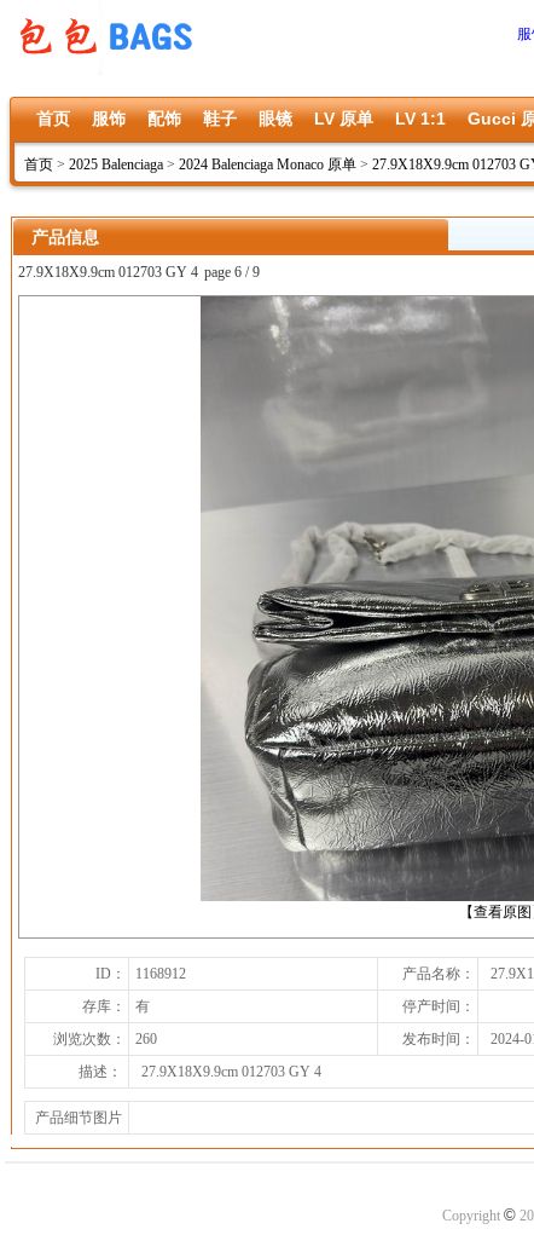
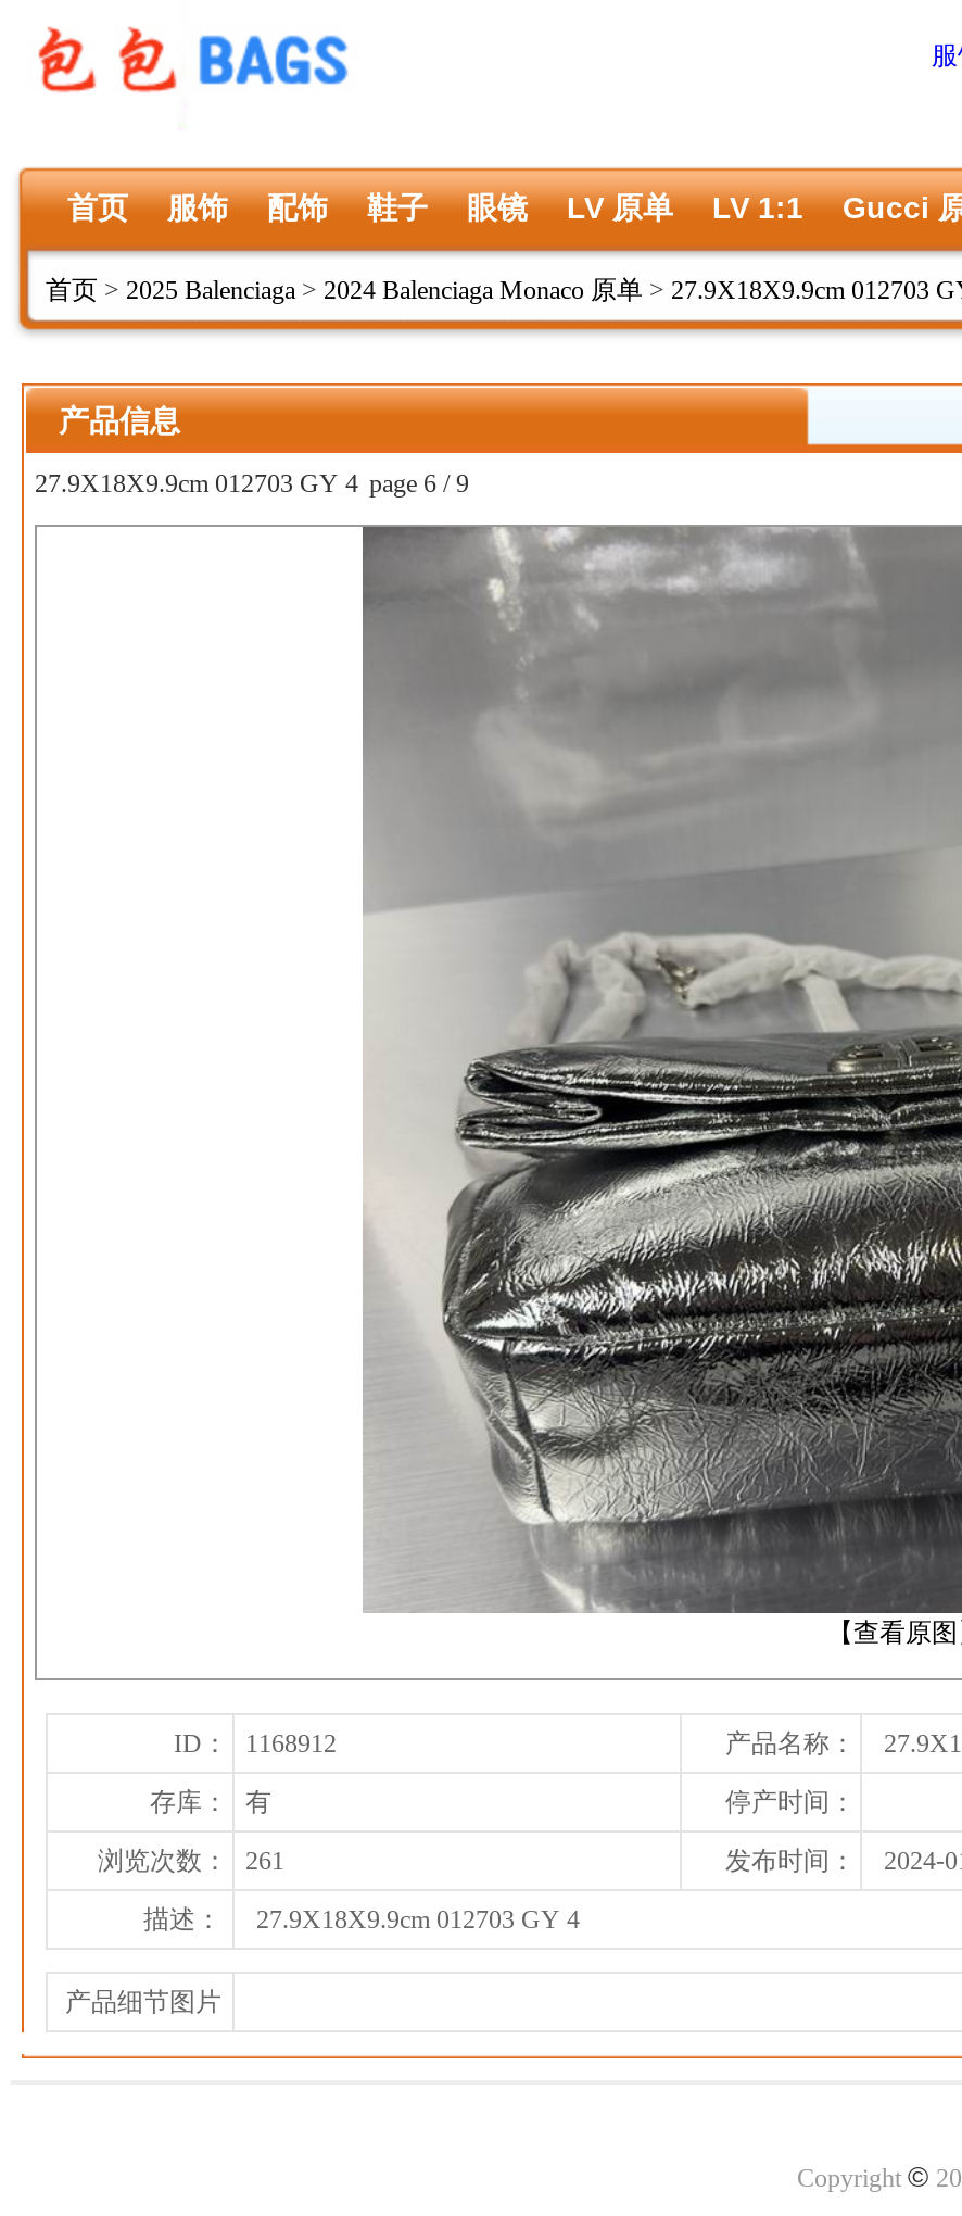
[53,1031,157,1048] 浏览次数： 260 -> [98,1846,284,1876] 浏览次数： 261

